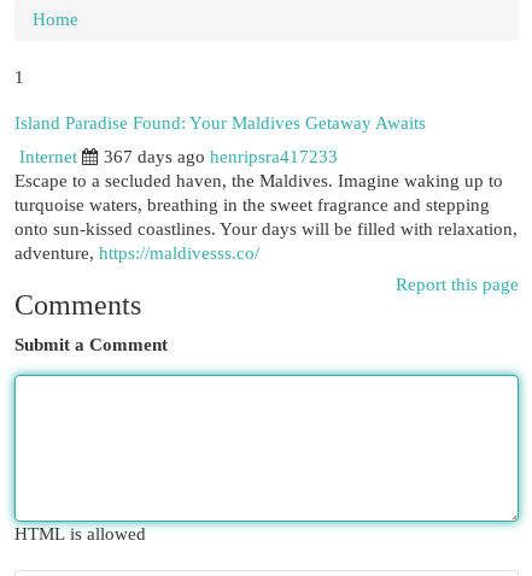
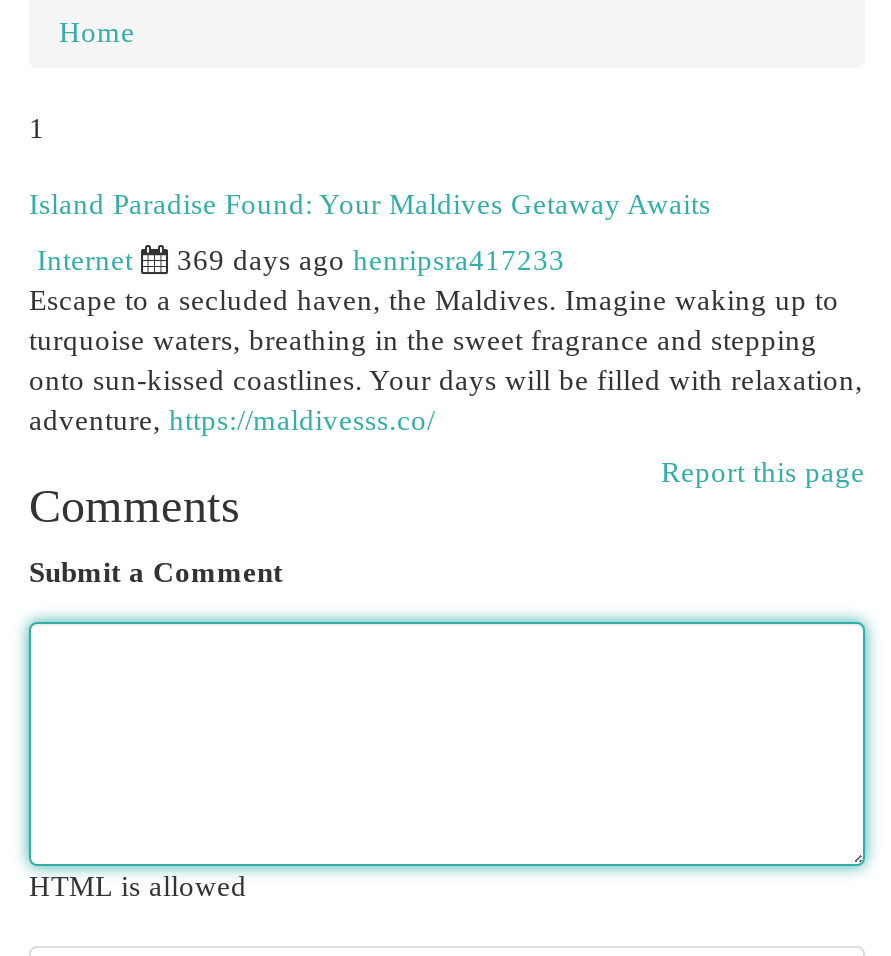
[104,147,338,166] 367 days ago henripsra417233 -> [177,244,565,276] 369 days ago henripsra417233

